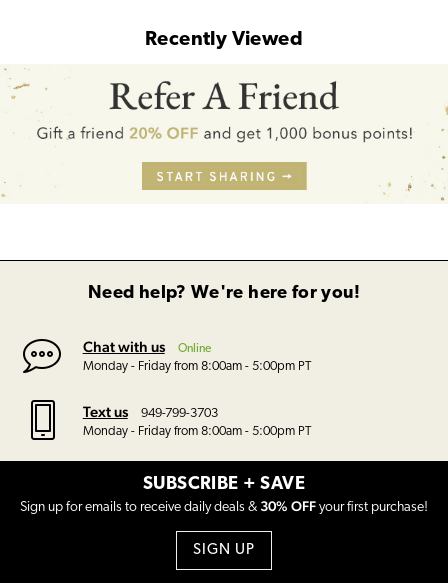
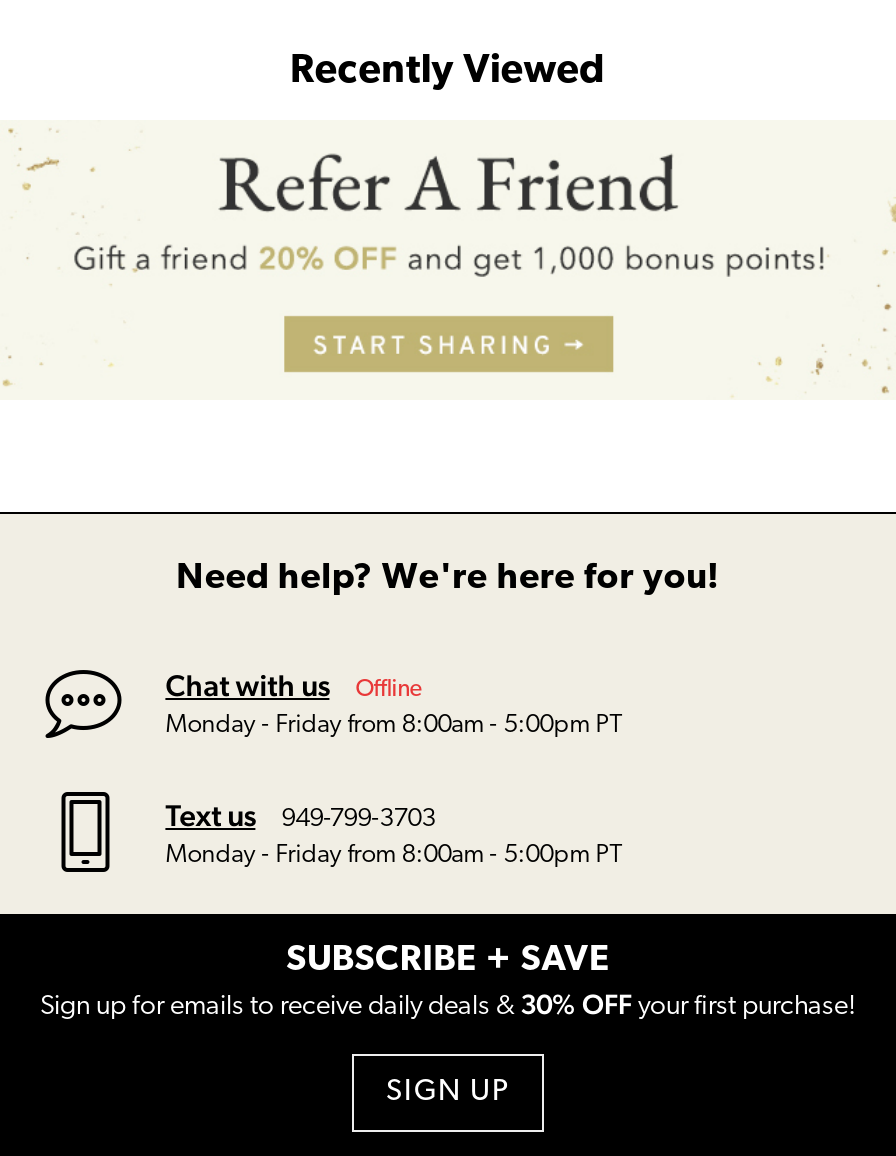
[178,343,211,355] Online -> [355,678,421,702] Offline

